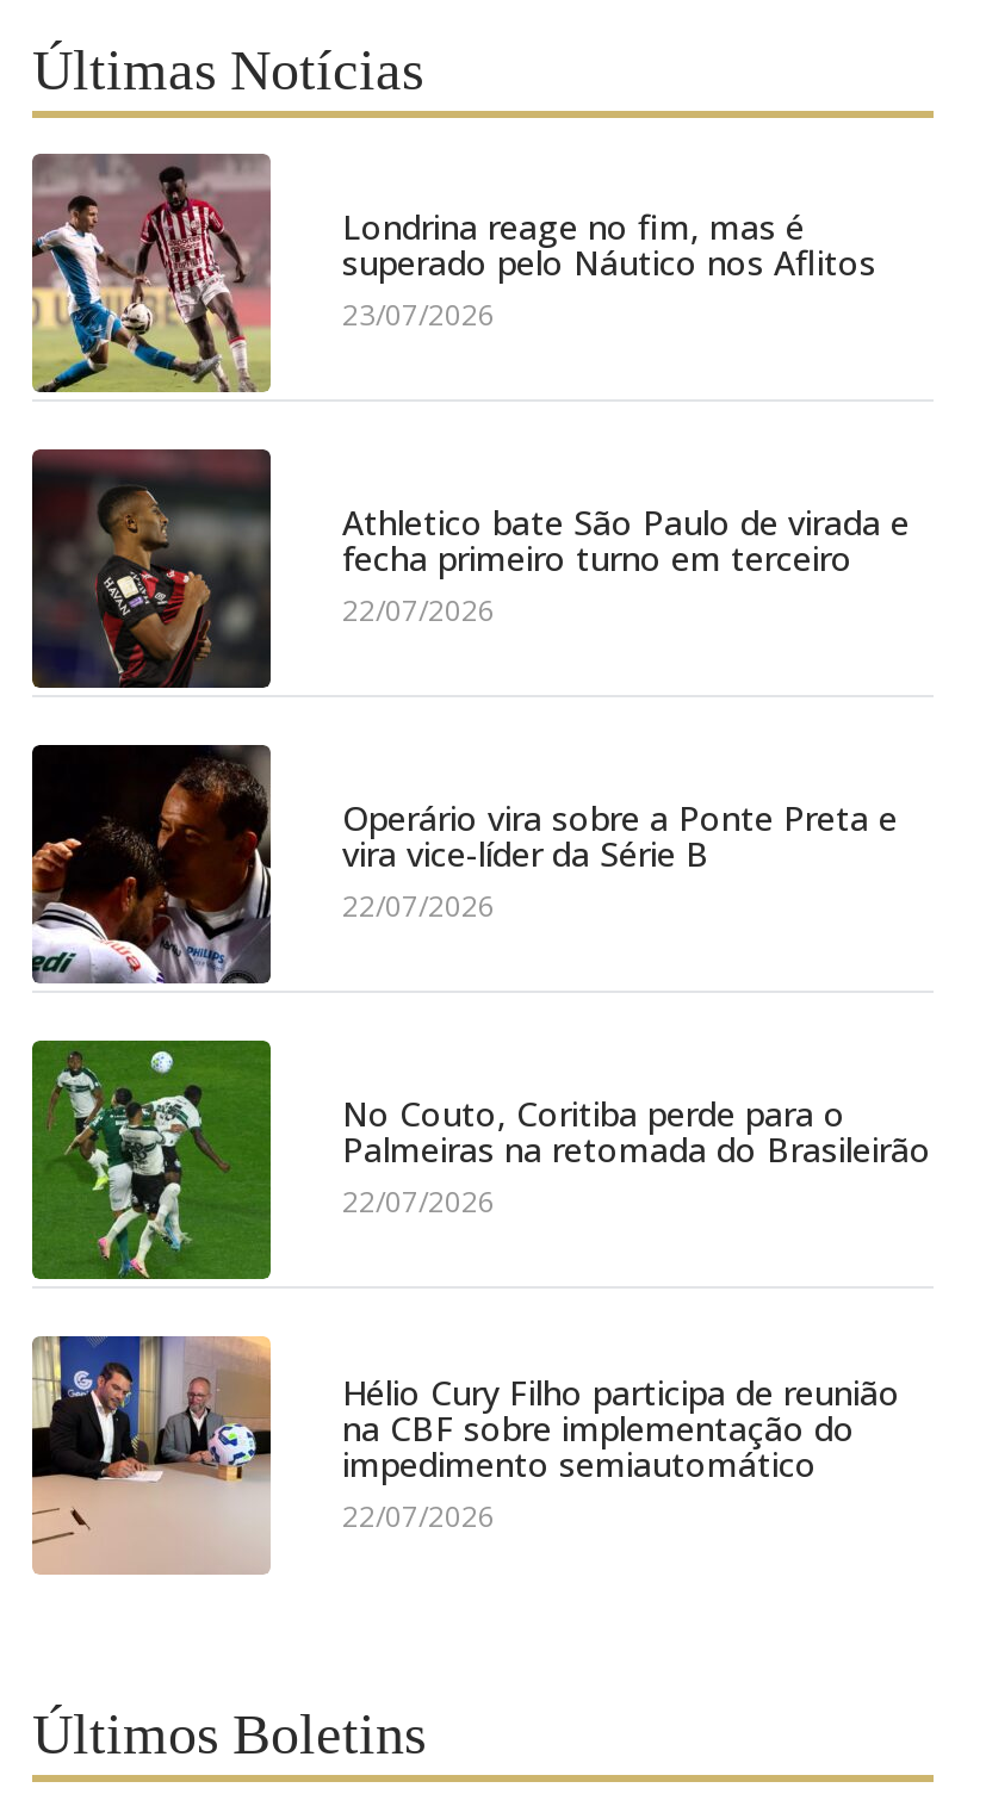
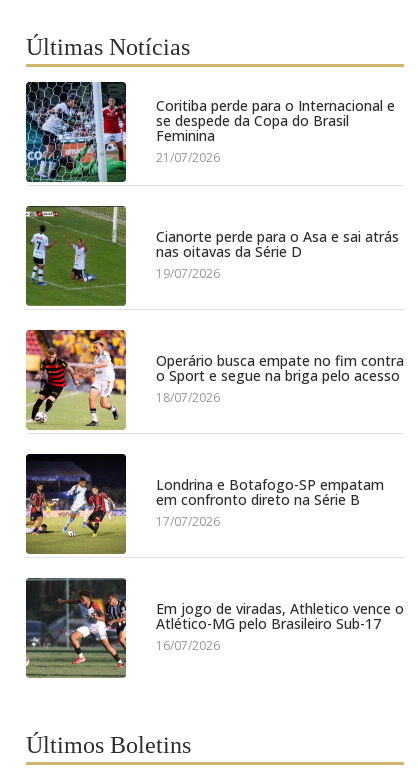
[30,151,876,395] [image] | Londrina reage no fim, mas é | superado pelo Náutico nos Aflitos | 23/07/2026 -> [25,81,395,183] [image] | Coritiba perde para o Internacional e | se despede da Copa do Brasil | Feminina | 21/07/2026
[32,449,910,690] [image] | Athletico bate São Paulo de virada e | fecha primeiro turno em terceiro | 22/07/2026 -> [26,206,399,307] [image] | Cianorte perde para o Asa e sai atrás | nas oitavas da Série D | 19/07/2026
[30,743,898,986] [image] | Operário vira sobre a Ponte Preta e | vira vice-líder da Série B | 22/07/2026 -> [25,329,404,431] [image] | Operário busca empate no fim contra | o Sport e segue na briga pelo acesso | 18/07/2026
[30,1038,931,1279] [image] | No Couto, Coritiba perde para o | Palmeiras na retomada do Brasileirão | 22/07/2026 -> [25,453,384,554] [image] | Londrina e Botafogo-SP empatam | em confronto direto na Série B | 17/07/2026
[32,1336,900,1572] [image] | Hélio Cury Filho participa de reunião | na CBF sobre implementação do | impedimento semiautomático | 22/07/2026 -> [25,577,404,678] [image] | Em jogo de viradas, Athletico vence o | Atlético-MG pelo Brasileiro Sub-17 | 16/07/2026

